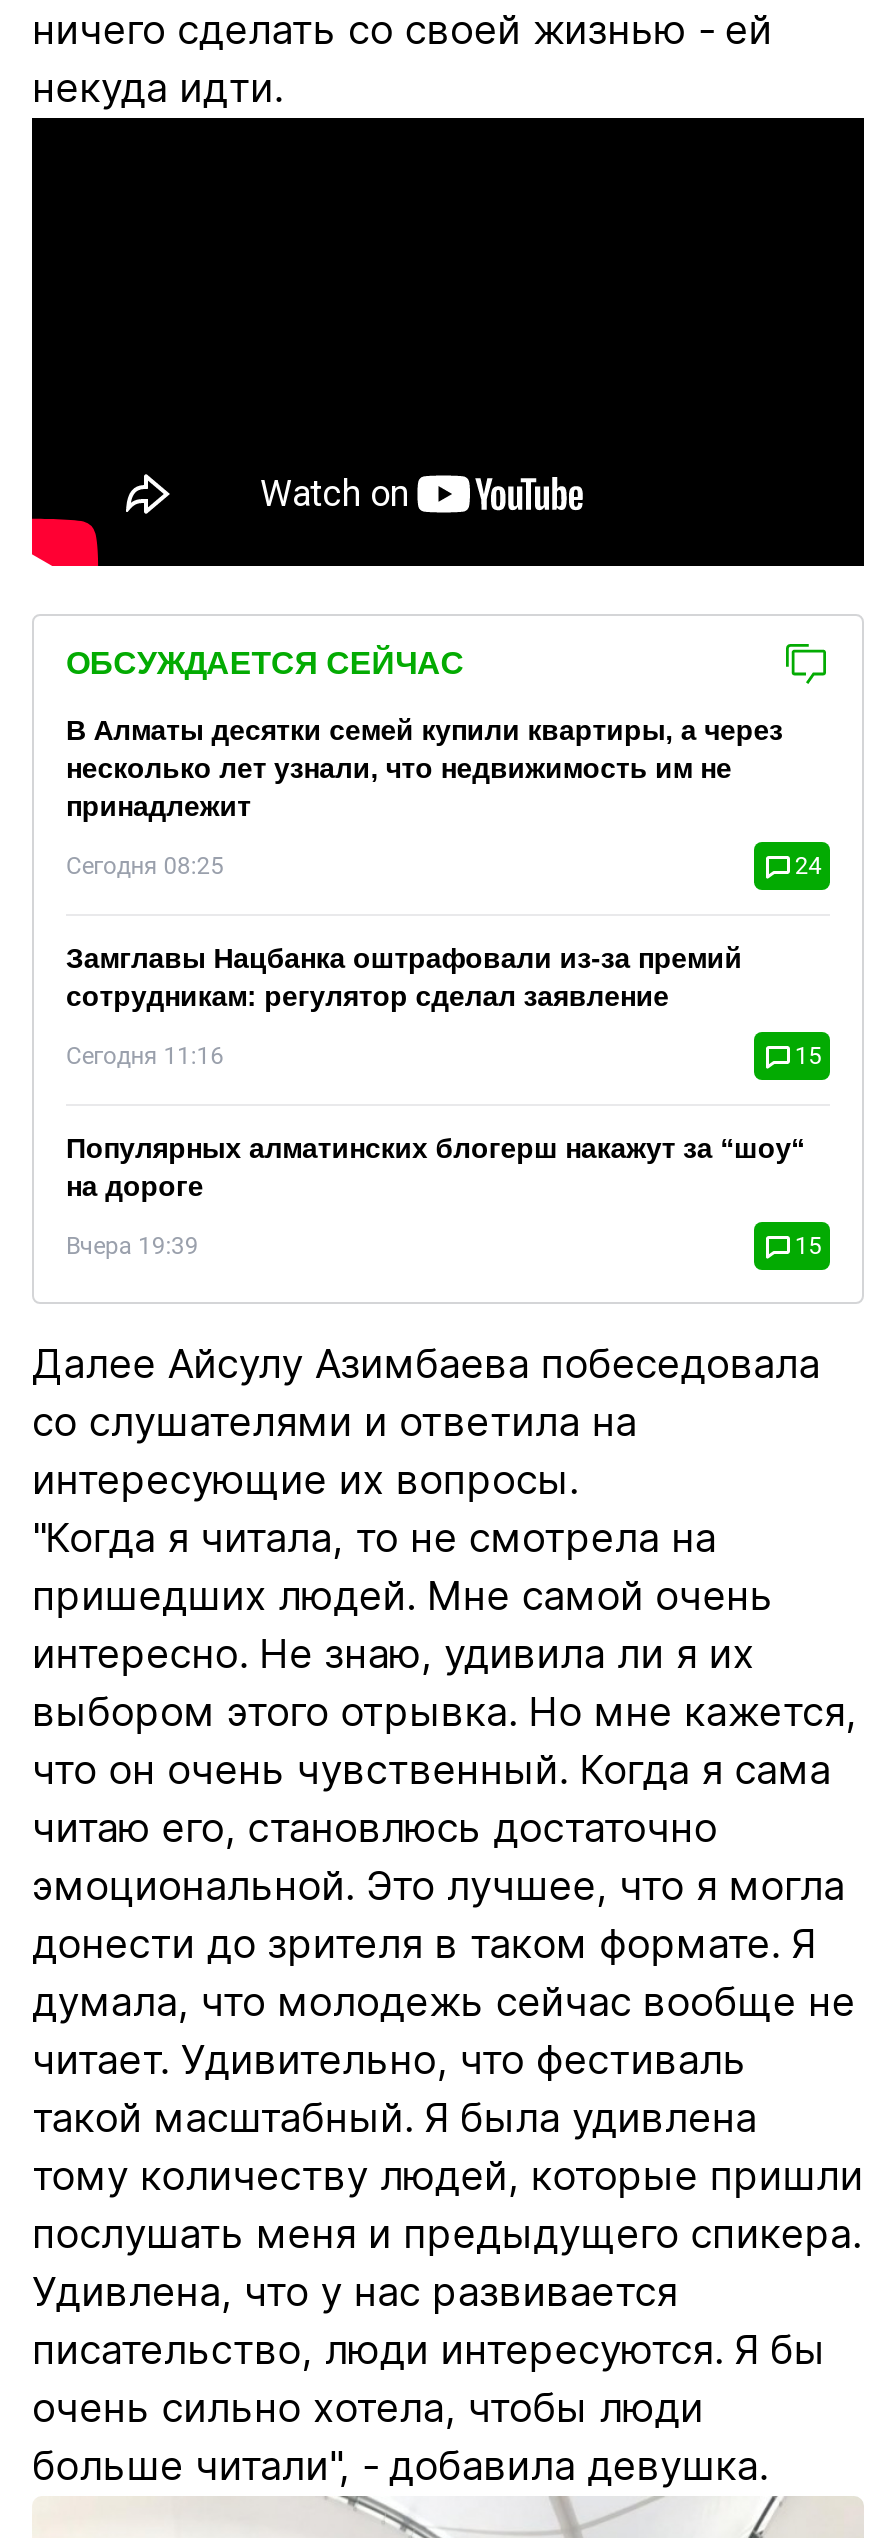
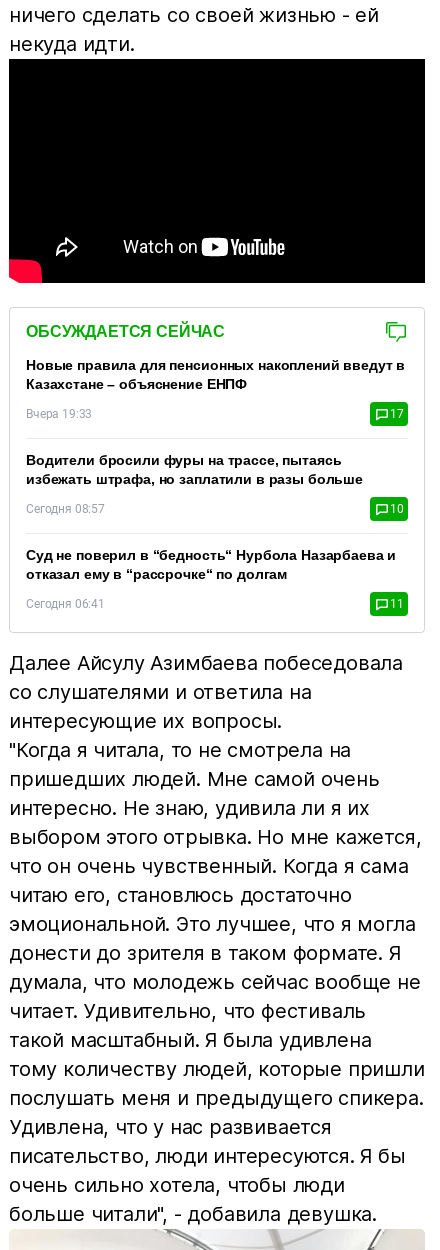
[66,715,783,823] В Алматы десятки семей купили квартиры, а через | несколько лет узнали, что недвижимость им не | принадлежит -> [26,357,405,392] Новые правила для пенсионных накоплений введут в | Казахстане – объяснение ЕНПФ
[66,853,822,881] Сегодня 08:25 | 24 -> [26,407,404,421] Вчера 19:33 | 17
[66,943,742,1013] Замглавы Нацбанка оштрафовали из-за премий | сотрудникам: регулятор сделал заявление -> [26,452,363,487] Водители бросили фуры на трассе, пытаясь | избежать штрафа, но заплатили в разы больше
[66,1043,822,1071] Сегодня 11:16 | 15 -> [26,502,404,516] Сегодня 08:57 | 10
[66,1133,805,1203] Популярных алматинских блогерш накажут за “шоу“ | на дороге -> [26,547,396,582] Суд не поверил в “бедность“ Нурбола Назарбаева и | отказал ему в “рассрочке“ по долгам
[66,1233,822,1261] Вчера 19:39 | 15 -> [26,597,404,611] Сегодня 06:41 | 11

